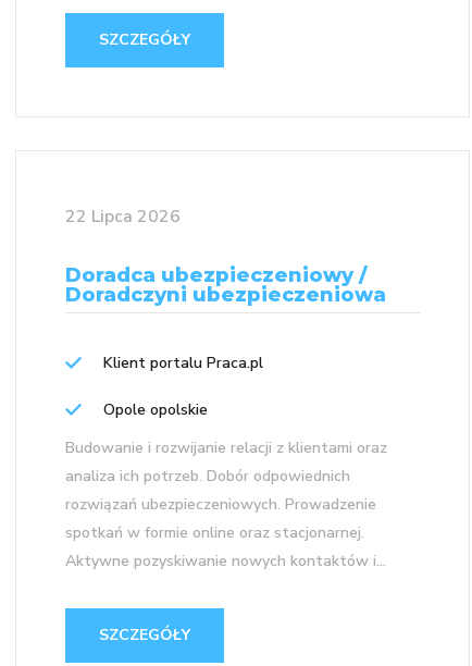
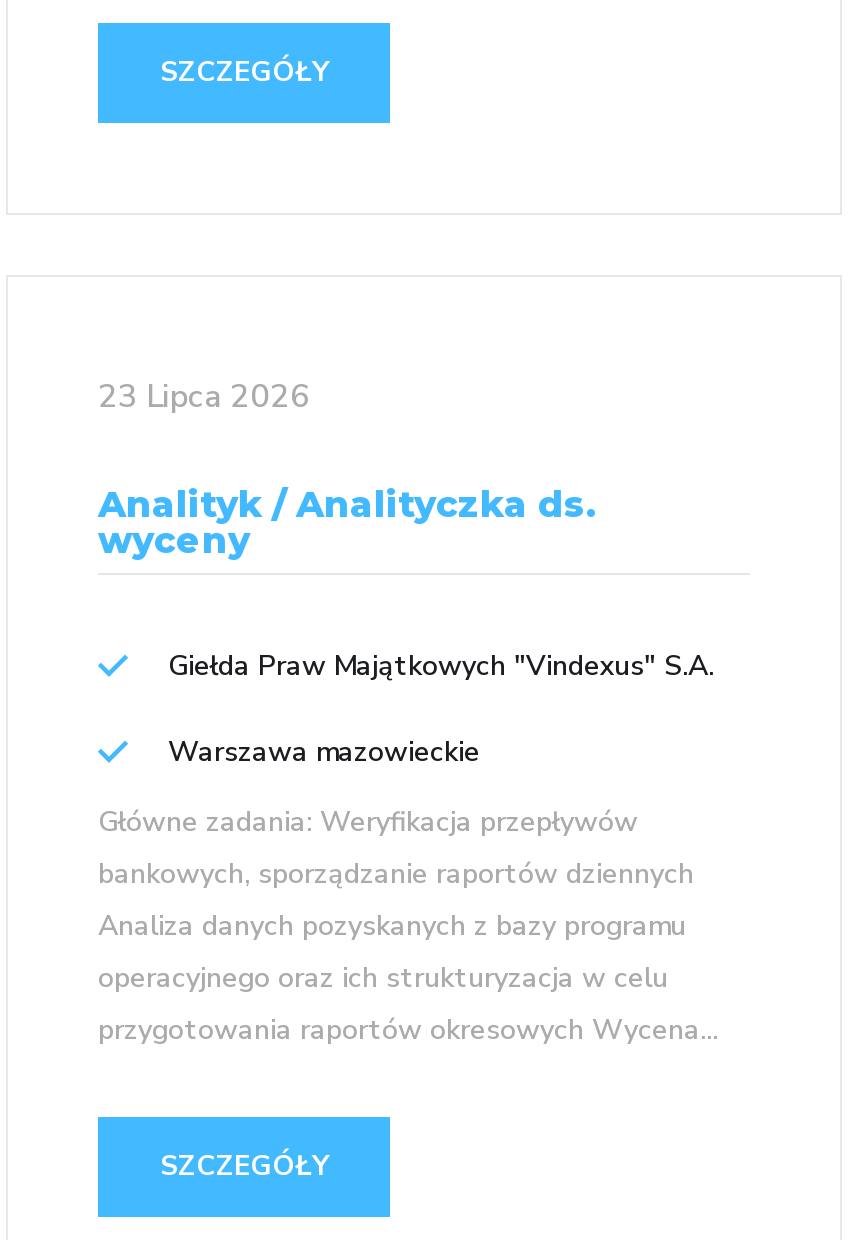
[65,204,181,228] 22 Lipca 2026 -> [98,374,310,418] 23 Lipca 2026
[65,263,386,306] Doradca ubezpieczeniowy / | Doradczyni ubezpieczeniowa -> [98,482,598,562] Analityk / Analityczka ds. | wyceny
[103,352,263,373] Klient portalu Praca.pl -> [168,646,714,684] Giełda Praw Majątkowych "Vindexus" S.A.
[103,399,208,420] Opole opolskie -> [168,732,480,770] Warszawa mazowieckie
[65,437,387,571] Budowanie i rozwijanie relacji z klientami oraz | analiza ich potrzeb. Dobór odpowiednich | rozwiązań ubezpieczeniowych. Prowadzenie | spotkań w formie online oraz stacjonarnej. | Aktywne pozyskiwanie nowych kontaktów i... -> [98,802,718,1048] Główne zadania: Weryfikacja przepływów | bankowych, sporządzanie raportów dziennych | Analiza danych pozyskanych z bazy programu | operacyjnego oraz ich strukturyzacja w celu | przygotowania raportów okresowych Wycena...

